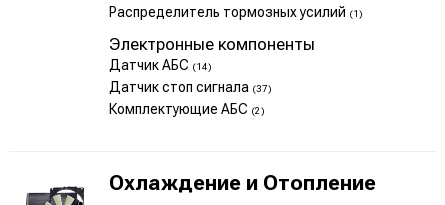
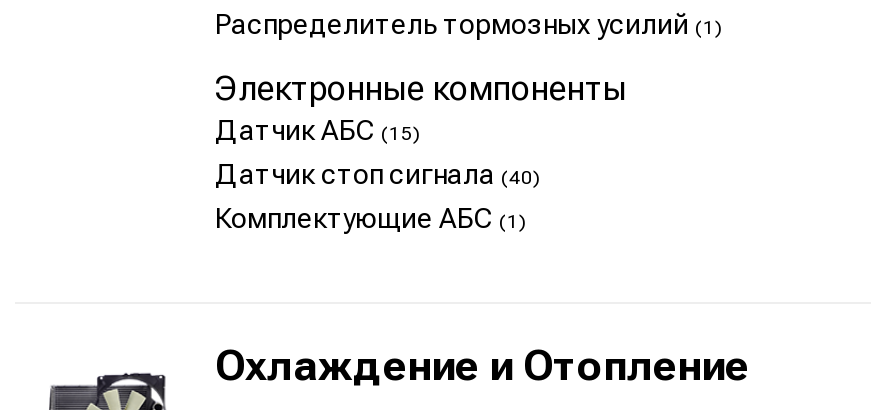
[109,57,212,73] Датчик АБС (14) -> [215,114,421,146] Датчик АБС (15)
[109,79,272,95] Датчик стоп сигнала (37) -> [215,158,541,190] Датчик стоп сигнала (40)
[109,101,265,117] Комплектующие АБС (2) -> [215,202,527,234] Комплектующие АБС (1)

